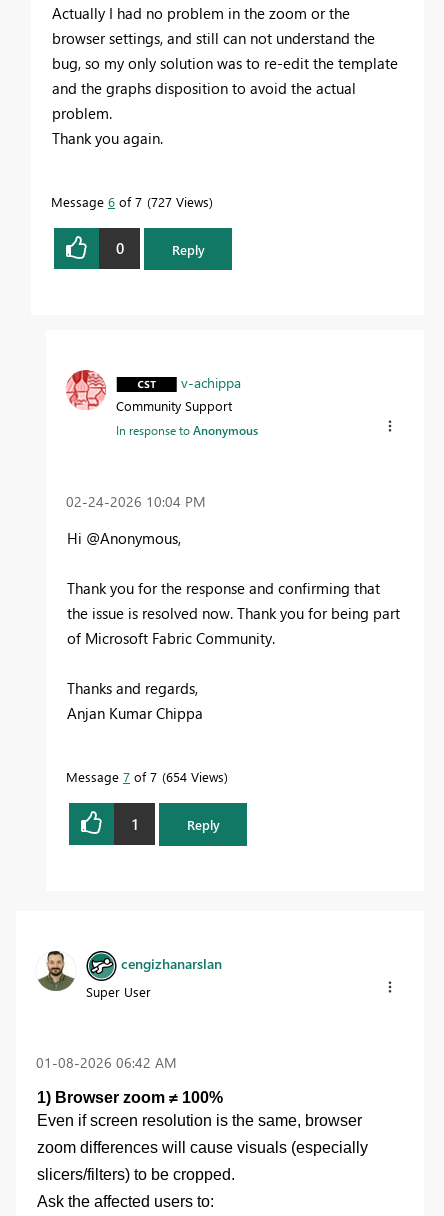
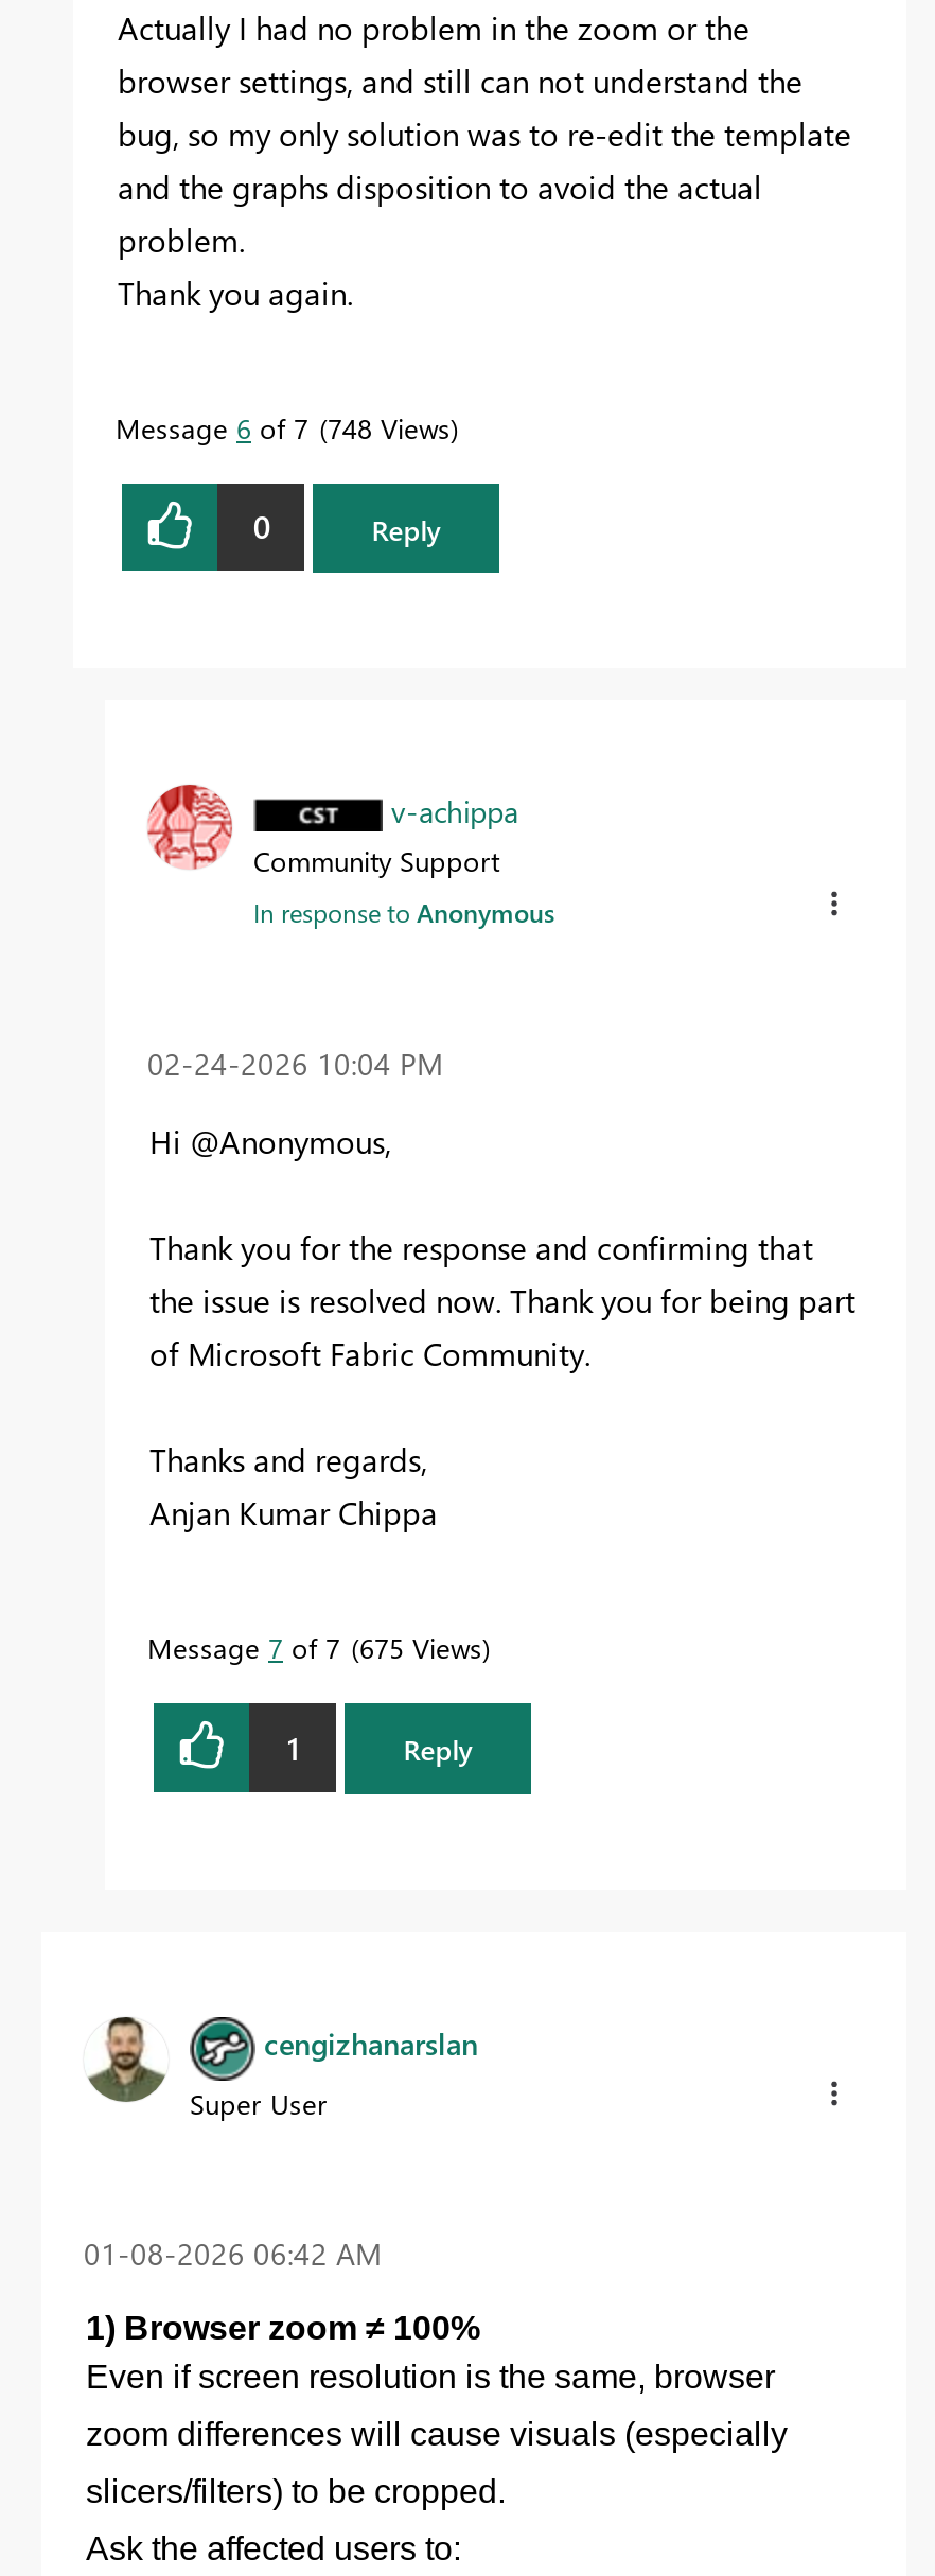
[51,193,209,210] Message 6 of 7 727 Views -> [116,409,451,445] Message 6 of 7 748 Views
[66,768,224,785] Message 7 of 7 654 Views -> [147,1630,482,1666] Message 7 of 7 675 Views

